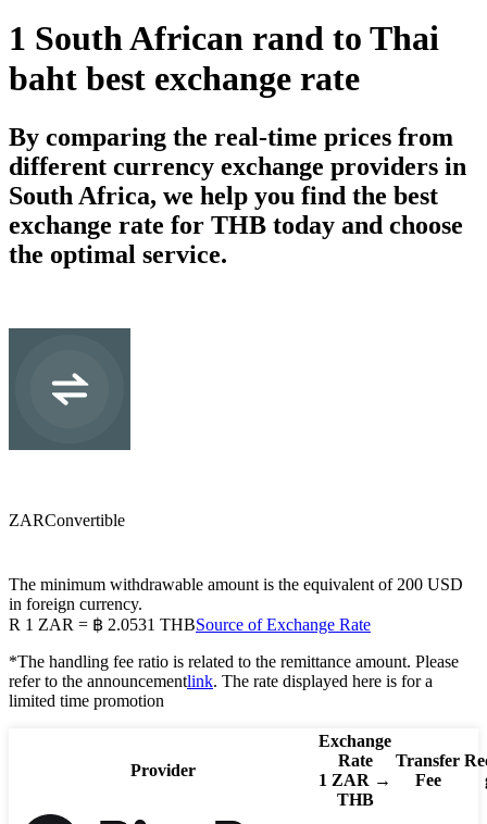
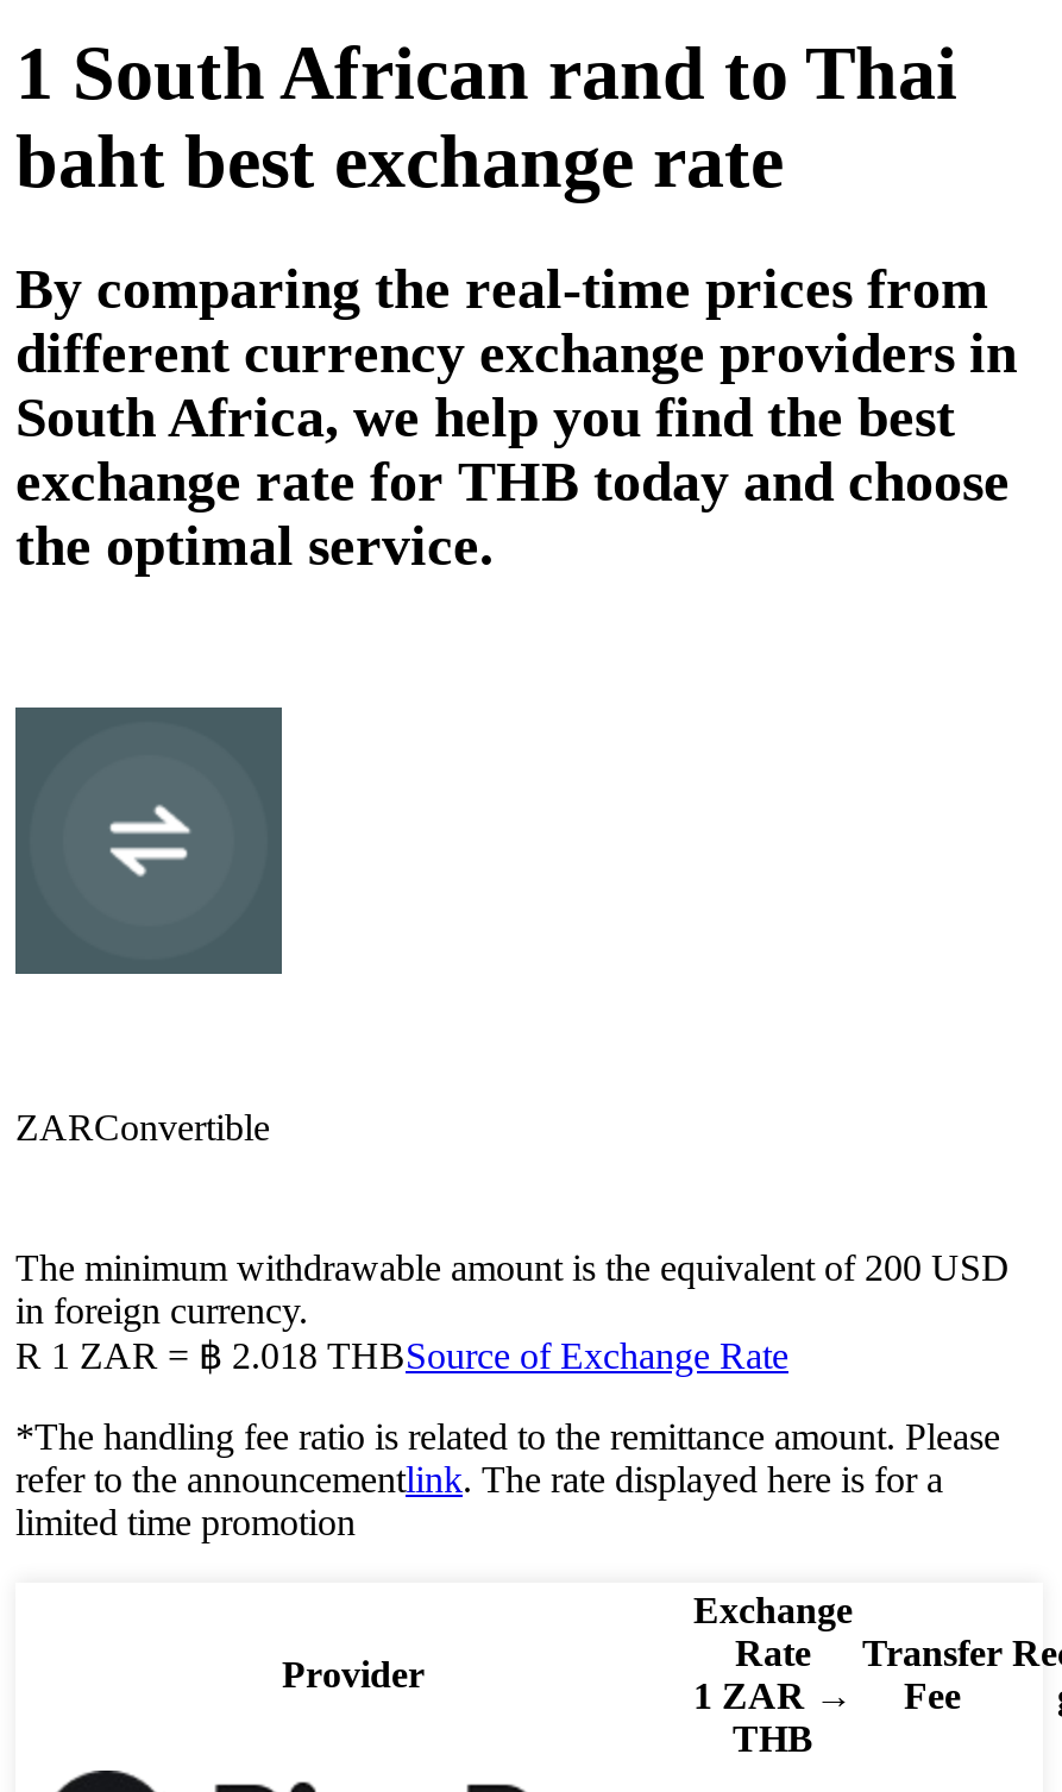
[9,615,371,634] R 1 ZAR =฿ 2.0531 THBSource of Exchange Rate -> [15,1335,788,1375] R 1 ZAR =฿ 2.018 THBSource of Exchange Rate

